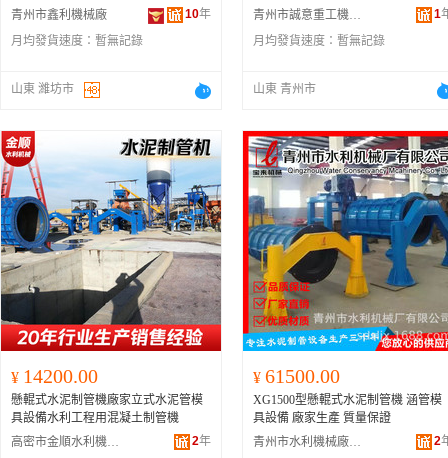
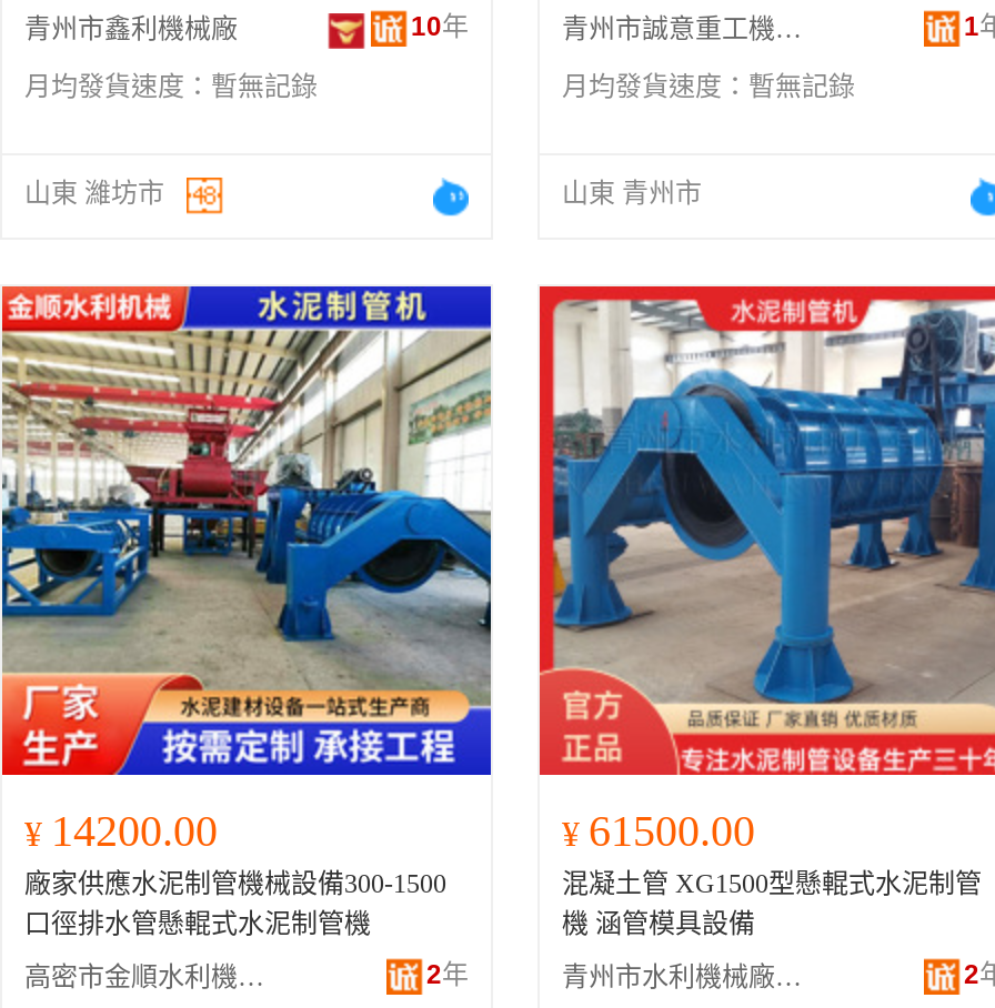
[3,131,222,352] [image] -> [7,284,493,777] [image]
[242,133,445,352] [image] -> [537,295,988,777] [image]
[11,393,203,425] 懸輥式水泥制管機廠家立式水泥管模 | 具設備水利工程用混凝土制管機 -> [24,868,446,939] 廠家供應水泥制管機械設備300-1500 | 口徑排水管懸輥式水泥制管機
[253,393,442,425] XG1500型懸輥式水泥制管機 涵管模 | 具設備 廠家生產 質量保證 -> [562,868,982,939] 混凝土管 XG1500型懸輥式水泥制管 | 機 涵管模具設備

